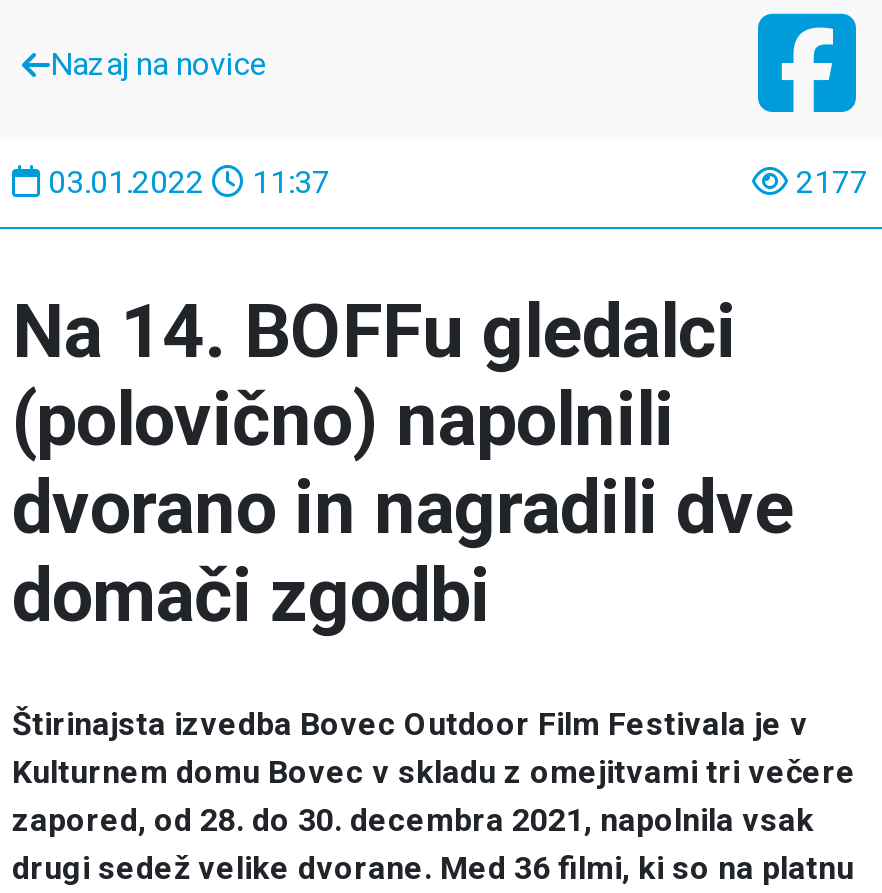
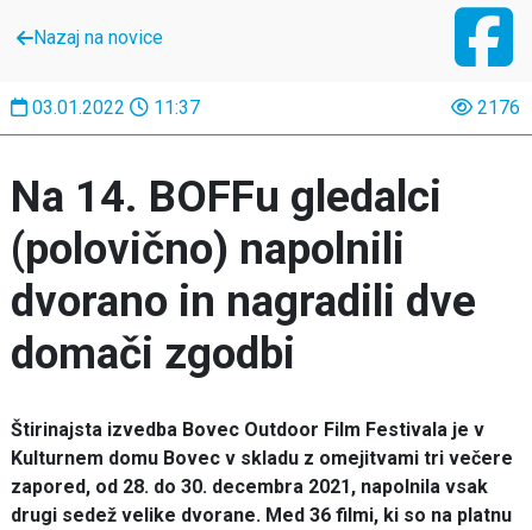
[788,163,868,201] 2177 -> [472,96,520,119] 2176

